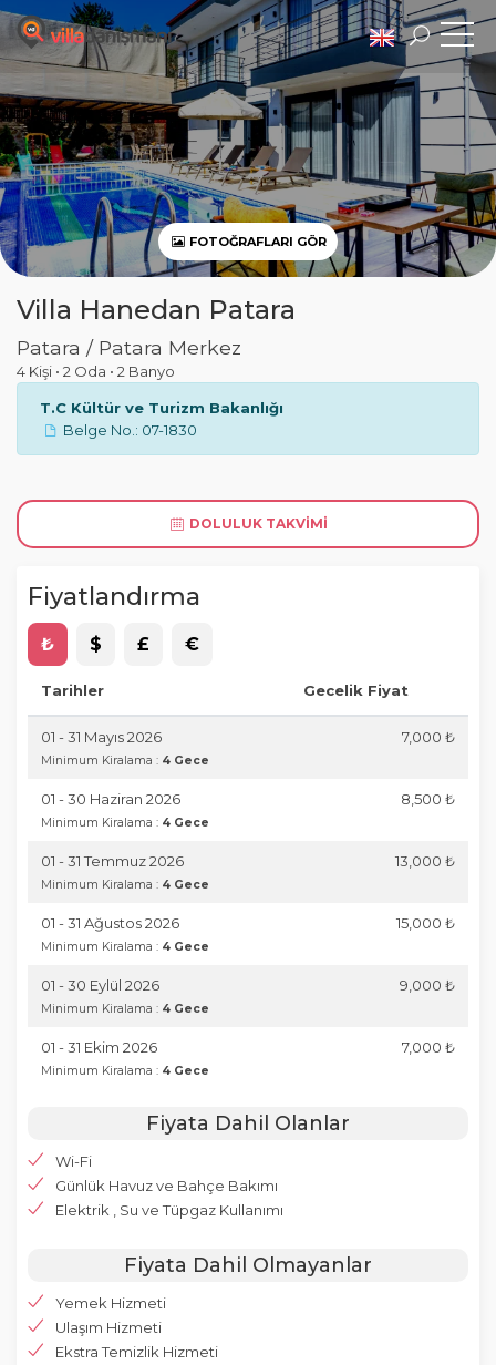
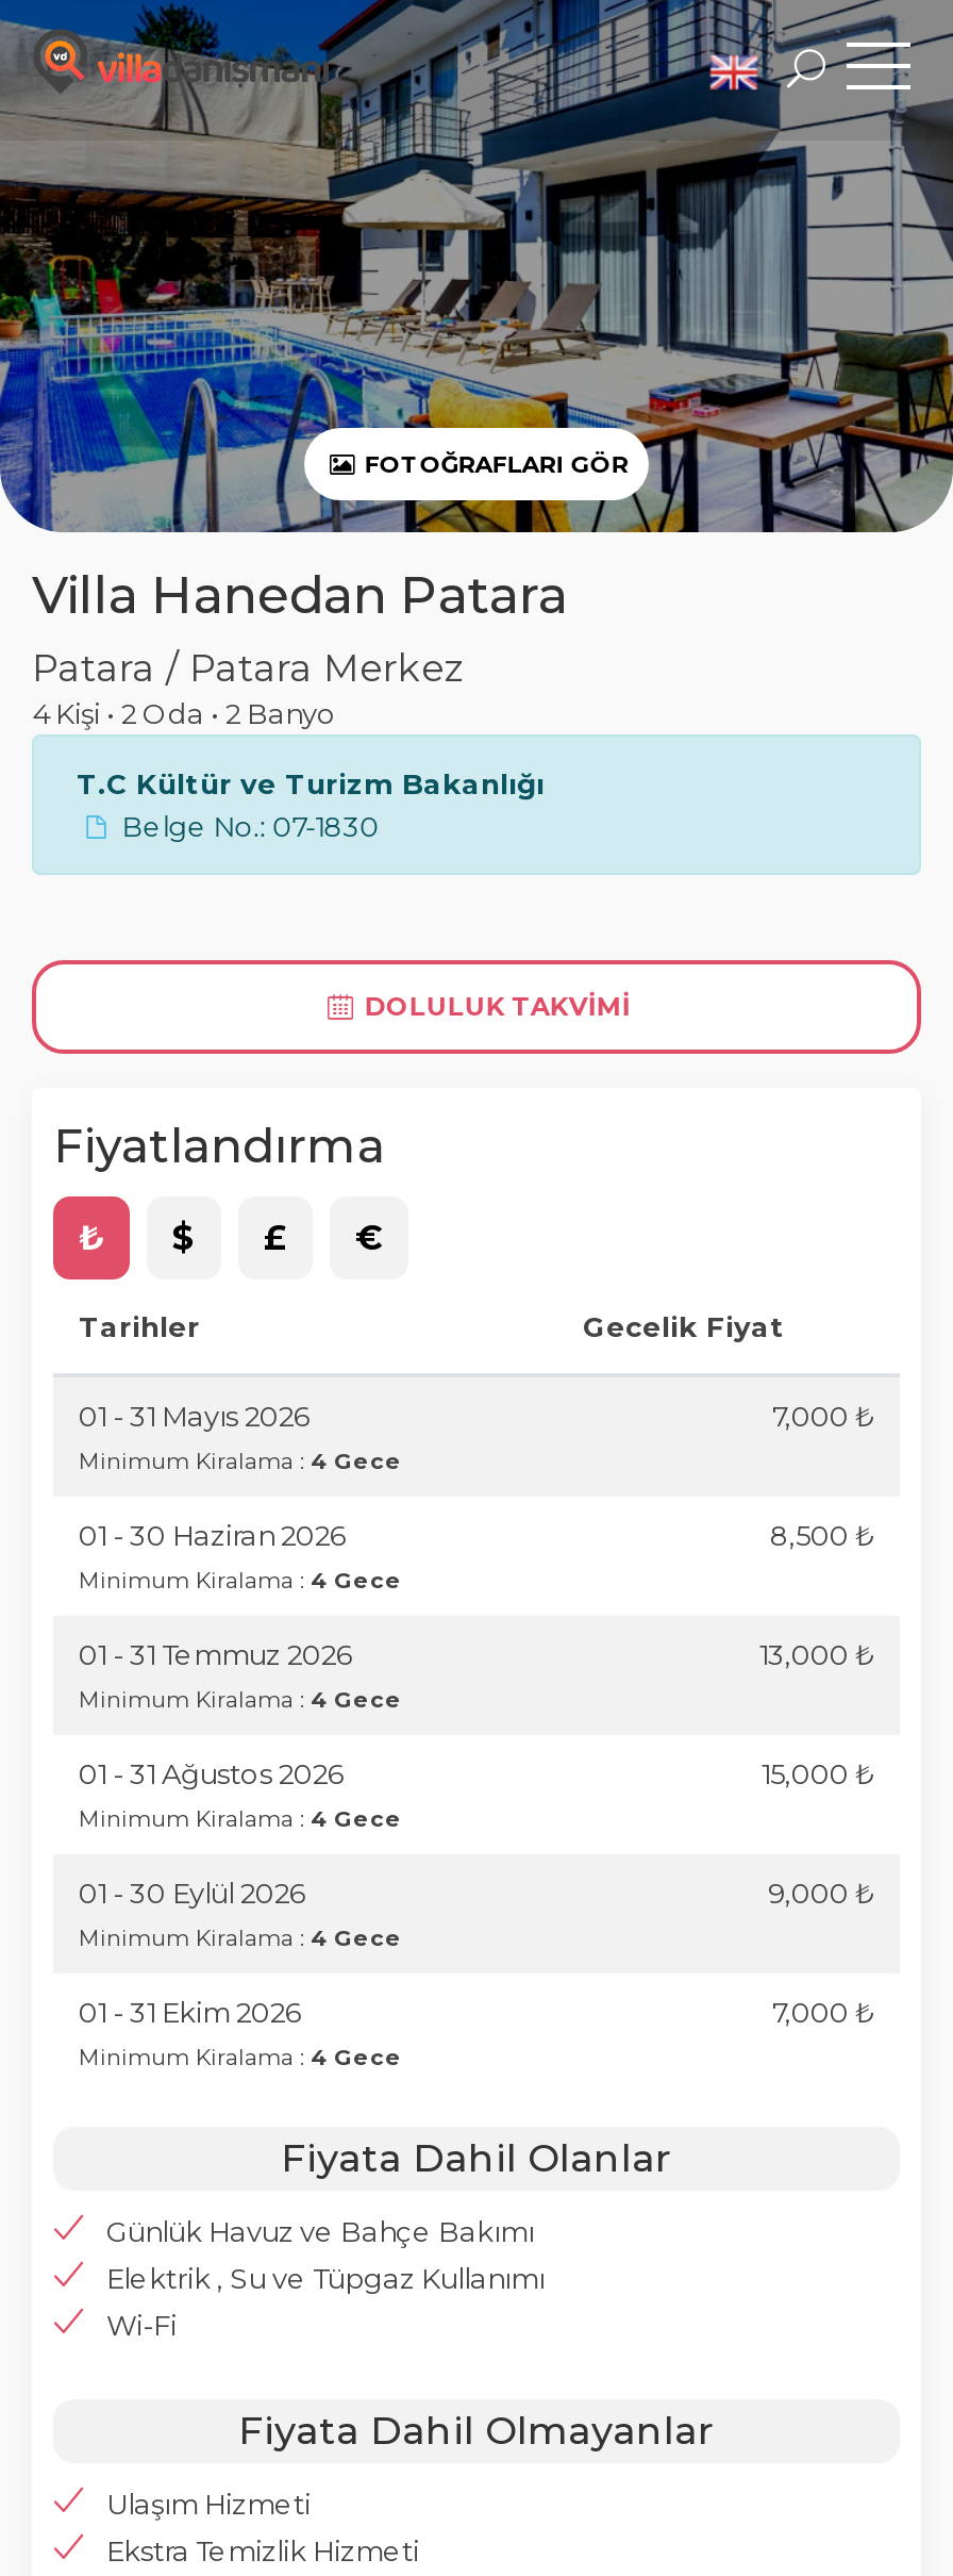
moved [55,1152,92,1170] -> [106,2308,177,2342]: Wi-Fi
[55,1294,166,1312] Yemek Hizmeti -> none

